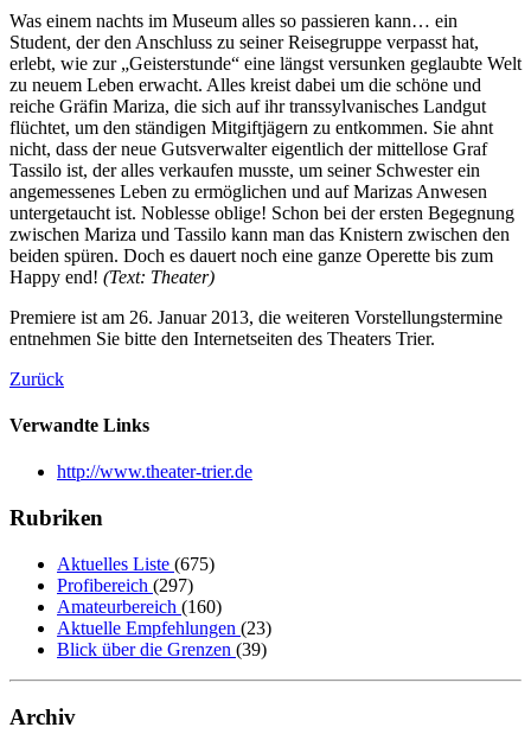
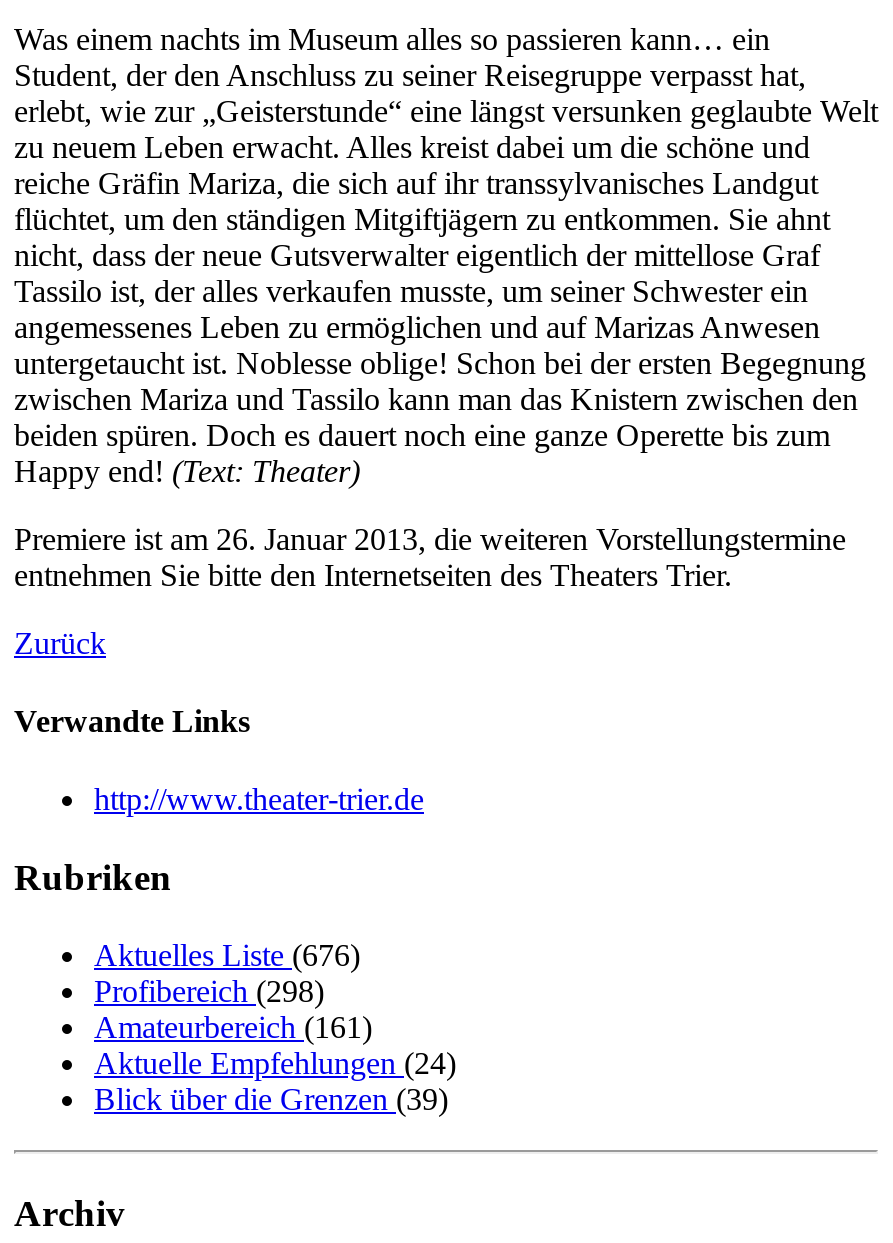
[57,554,215,574] Aktuelles Liste (675) -> [94,938,360,972] Aktuelles Liste (676)
[57,575,193,595] Profibereich (297) -> [94,974,324,1008] Profibereich (298)
[57,596,222,616] Amateurbereich (160) -> [94,1010,372,1044] Amateurbereich (161)
[57,618,271,638] Aktuelle Empfehlungen (23) -> [94,1046,456,1080] Aktuelle Empfehlungen (24)

